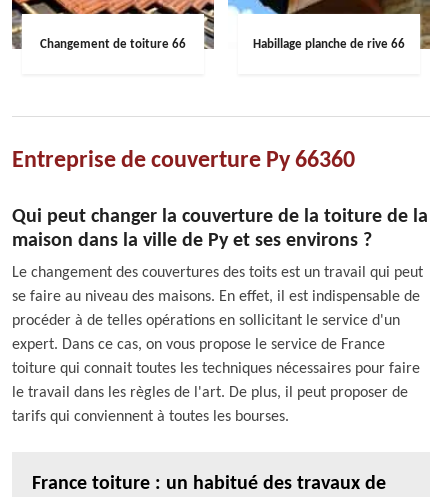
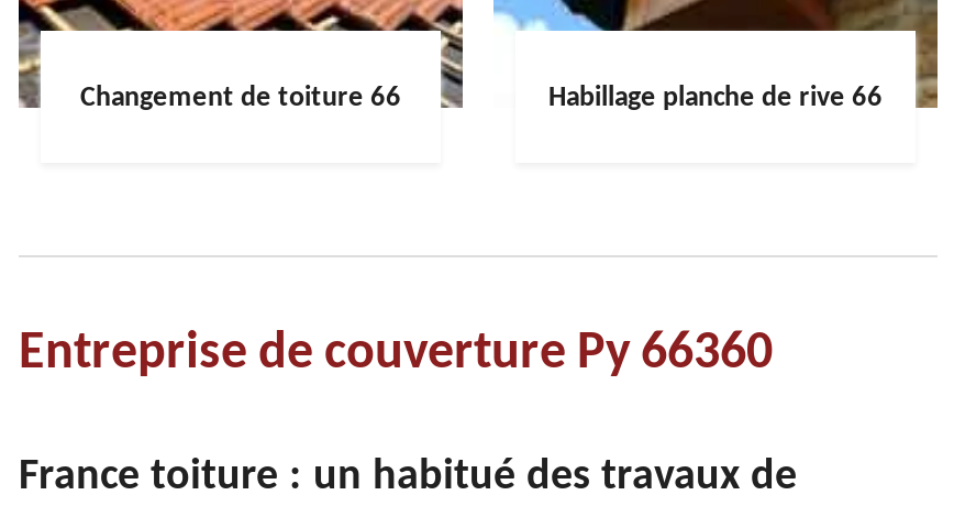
[12,207,428,425] Qui peut changer la couverture de la toiture de la | maison dans la ville de Py et ses environs ? | Le changement des couvertures des toits est un travail qui peut | se faire au niveau des maisons. En effet, il est indispensable de | procéder à de telles opérations en sollicitant le service d'un | expert. Dans ce cas, on vous propose le service de France | toiture qui connait toutes les techniques nécessaires pour faire | le travail dans les règles de l'art. De plus, il peut proposer de | tarifs qui conviennent à toutes les bourses. -> none

